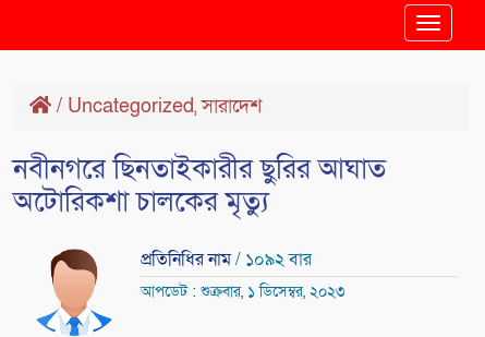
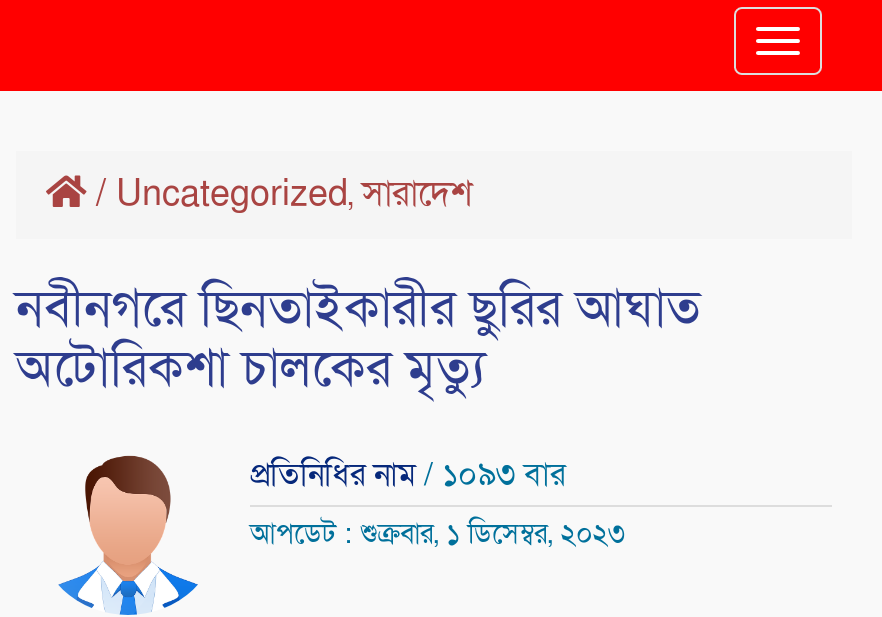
[141,248,312,272] প্রতিনিধির নাম / ১০৯২ বার -> [250,453,566,497] প্রতিনিধির নাম / ১০৯৩ বার

